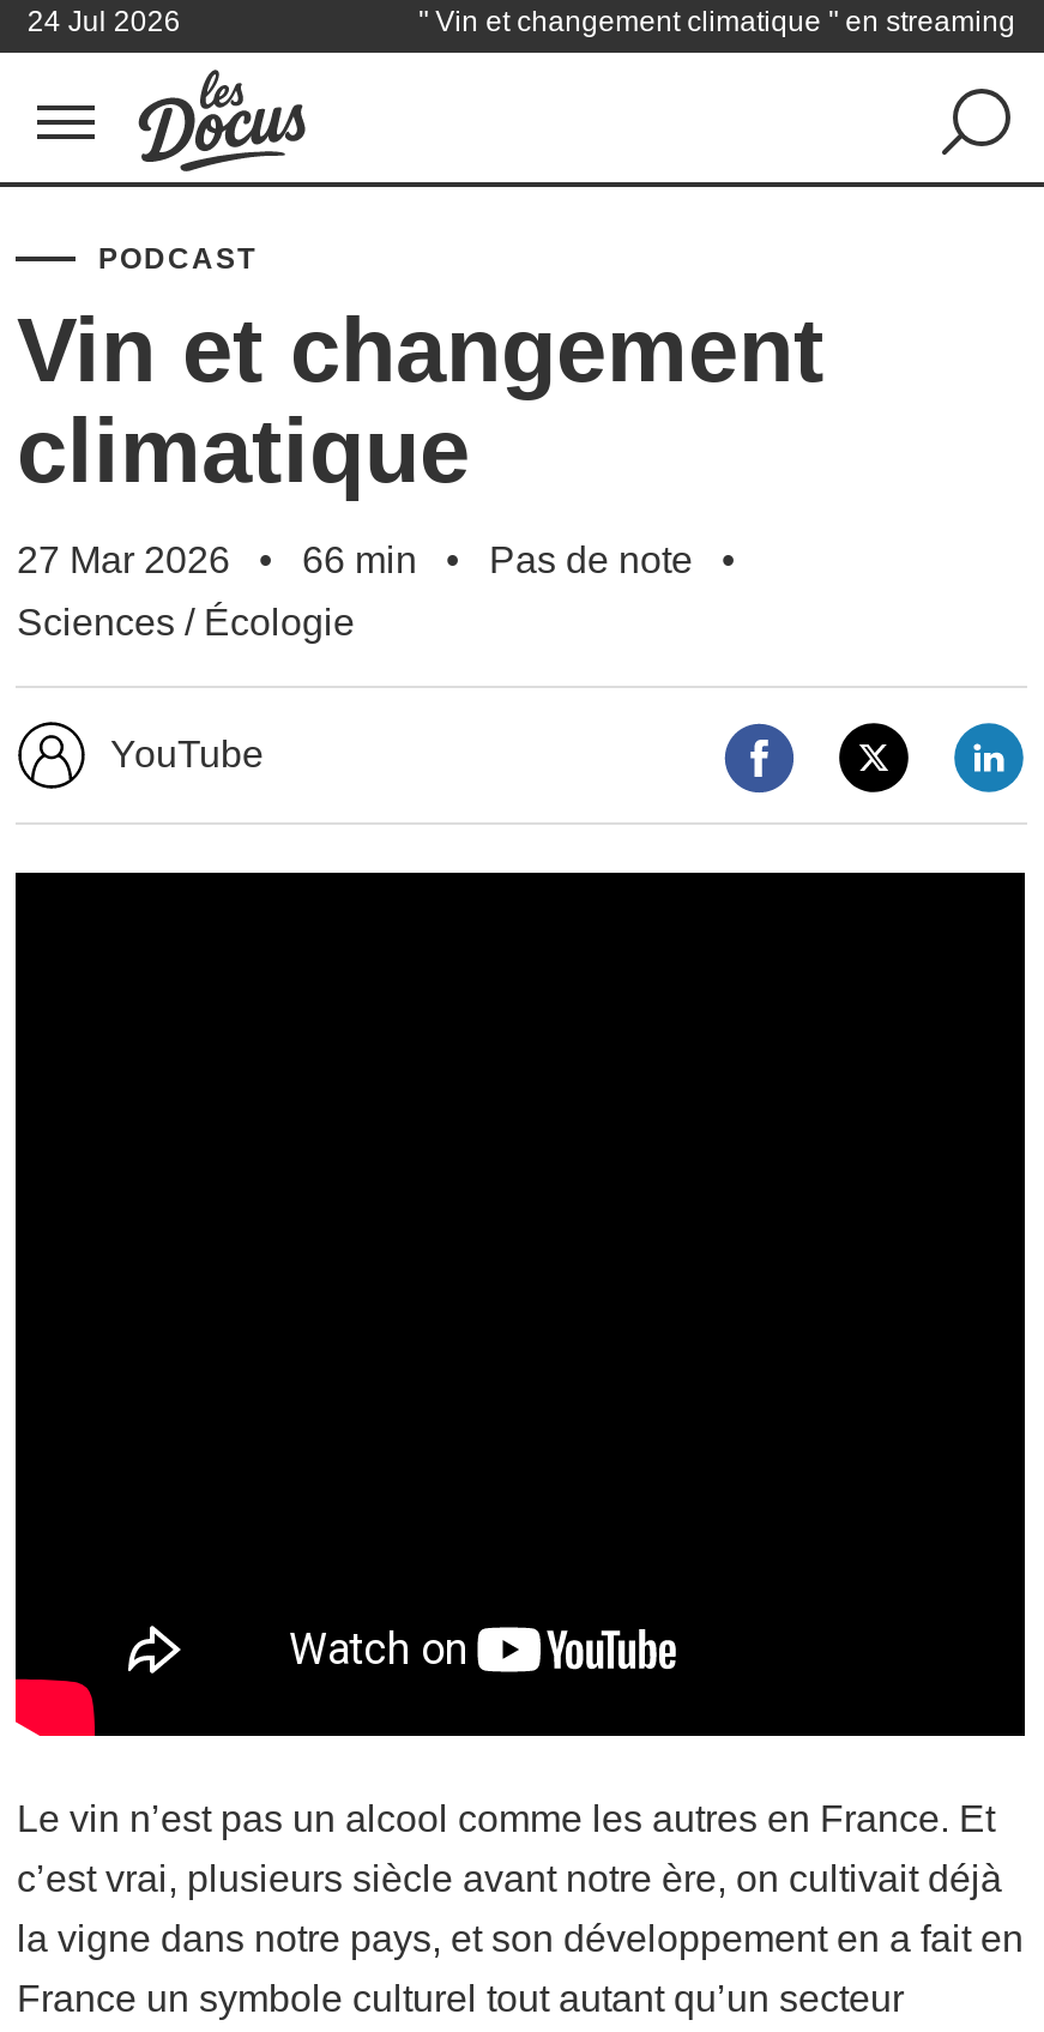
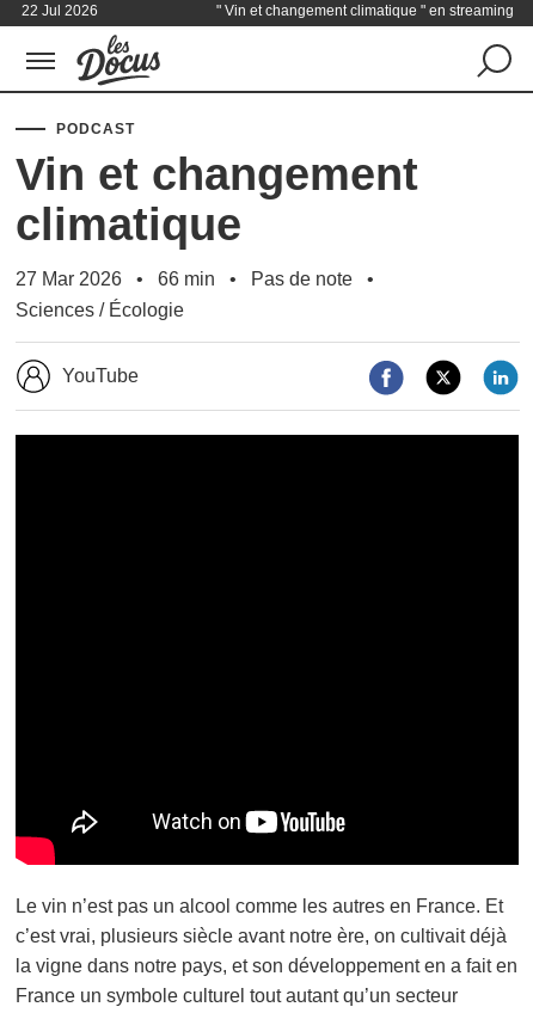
[27,5,181,38] 24 Jul 2026 -> [21,2,98,19] 22 Jul 2026

